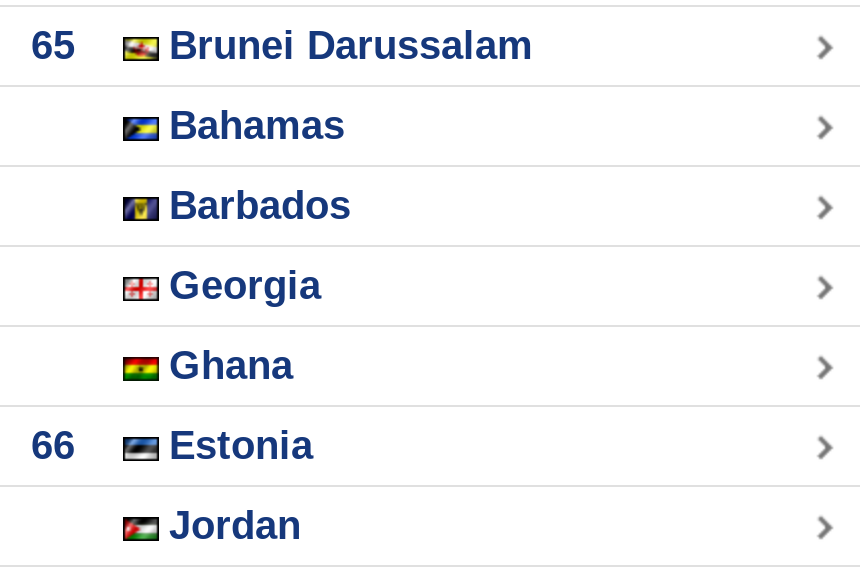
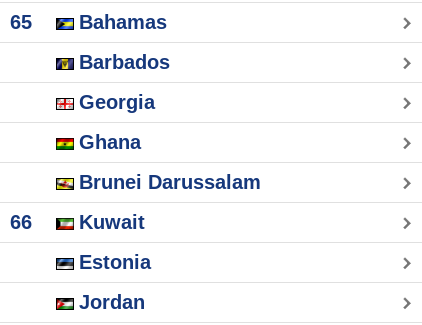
moved [169,23,533,67] -> [79,171,261,193]: Brunei Darussalam
moved [169,103,351,387] -> [79,11,170,153]: Bahamas | Barbados | Georgia | Ghana
none -> [79,211,145,233] Kuwait

